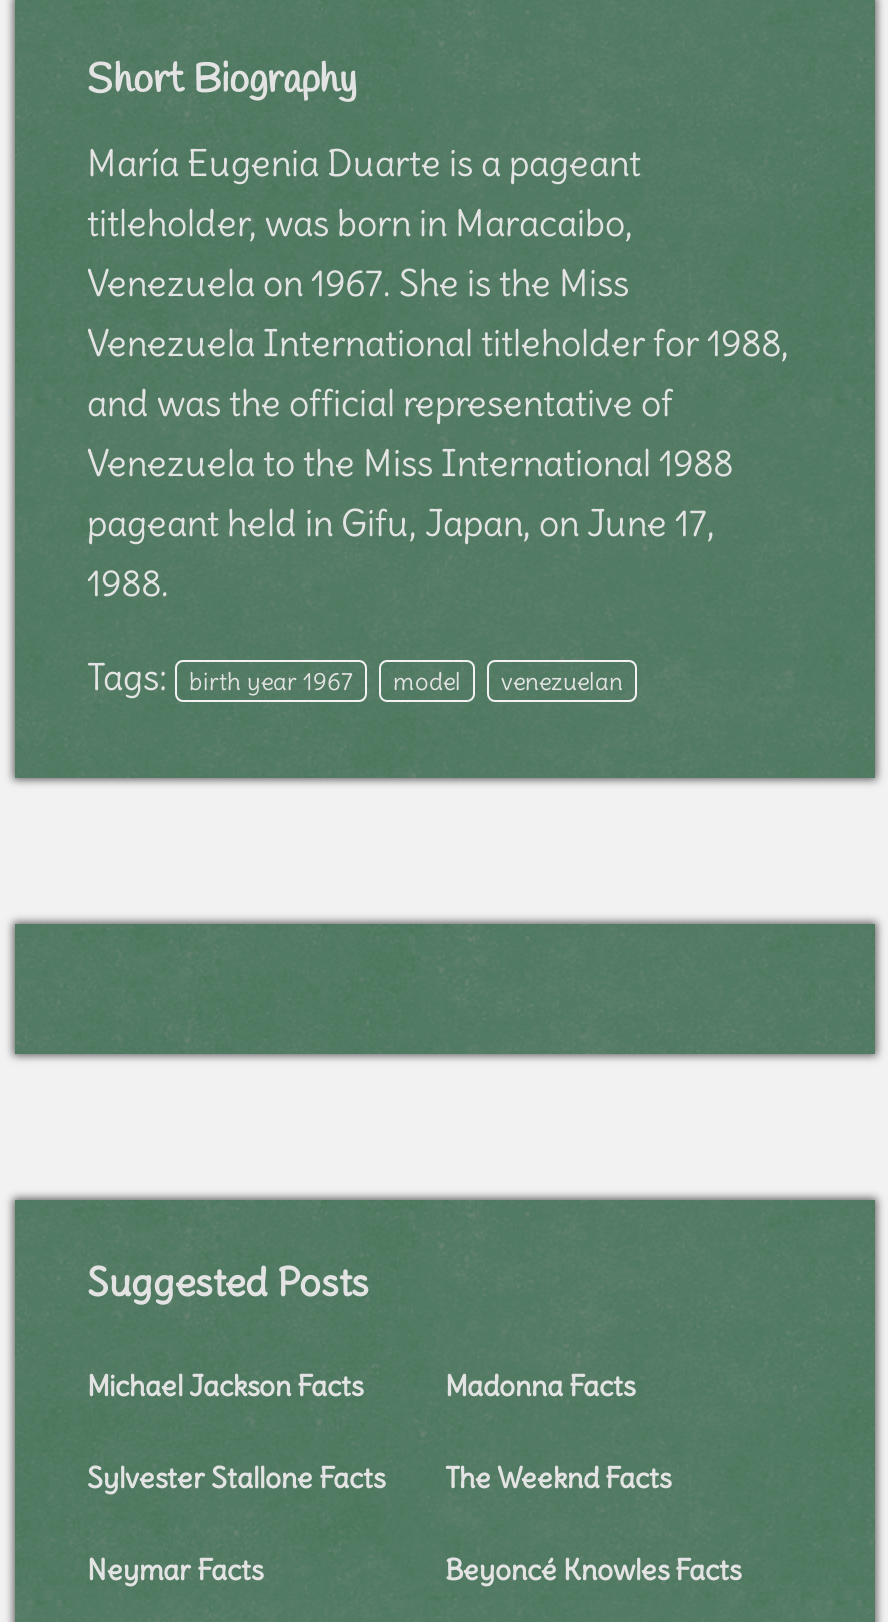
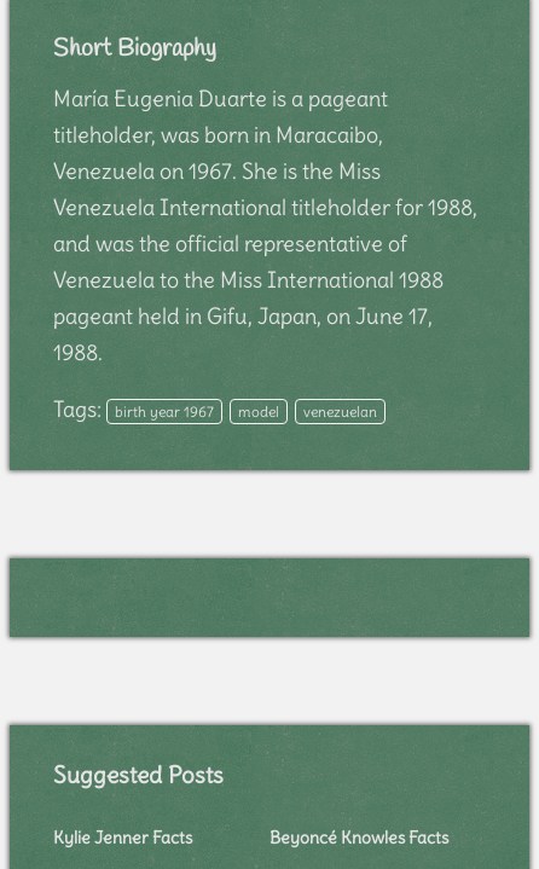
[87,1369,671,1589] Michael Jackson Facts | Madonna Facts | Sylvester Stallone Facts | The Weeknd Facts | Neymar Facts -> [53,827,192,849] Kylie Jenner Facts

